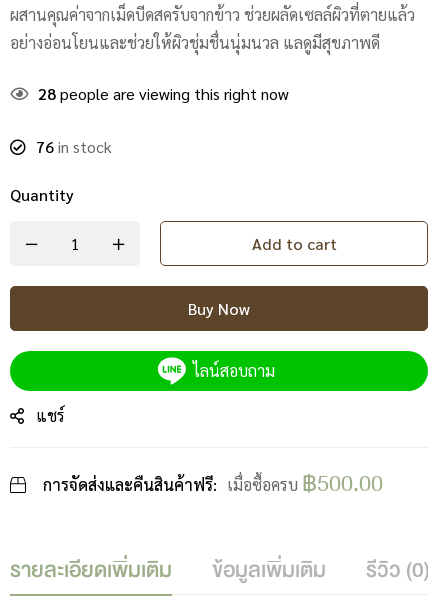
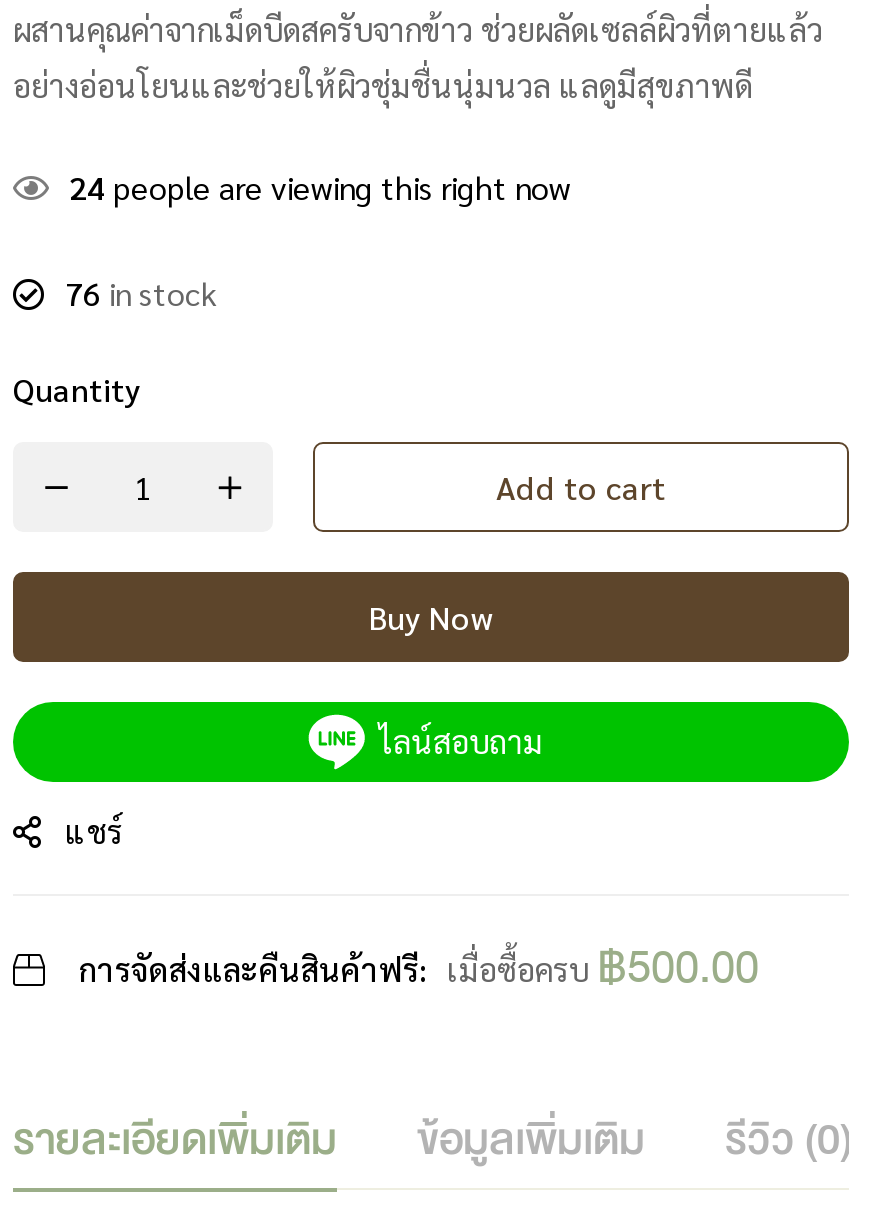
[38,83,289,104] 28 people are viewing this right now -> [69,166,571,208] 24 people are viewing this right now

